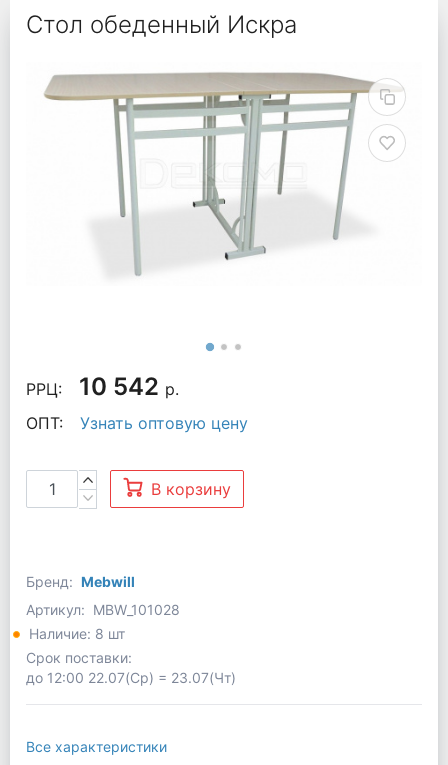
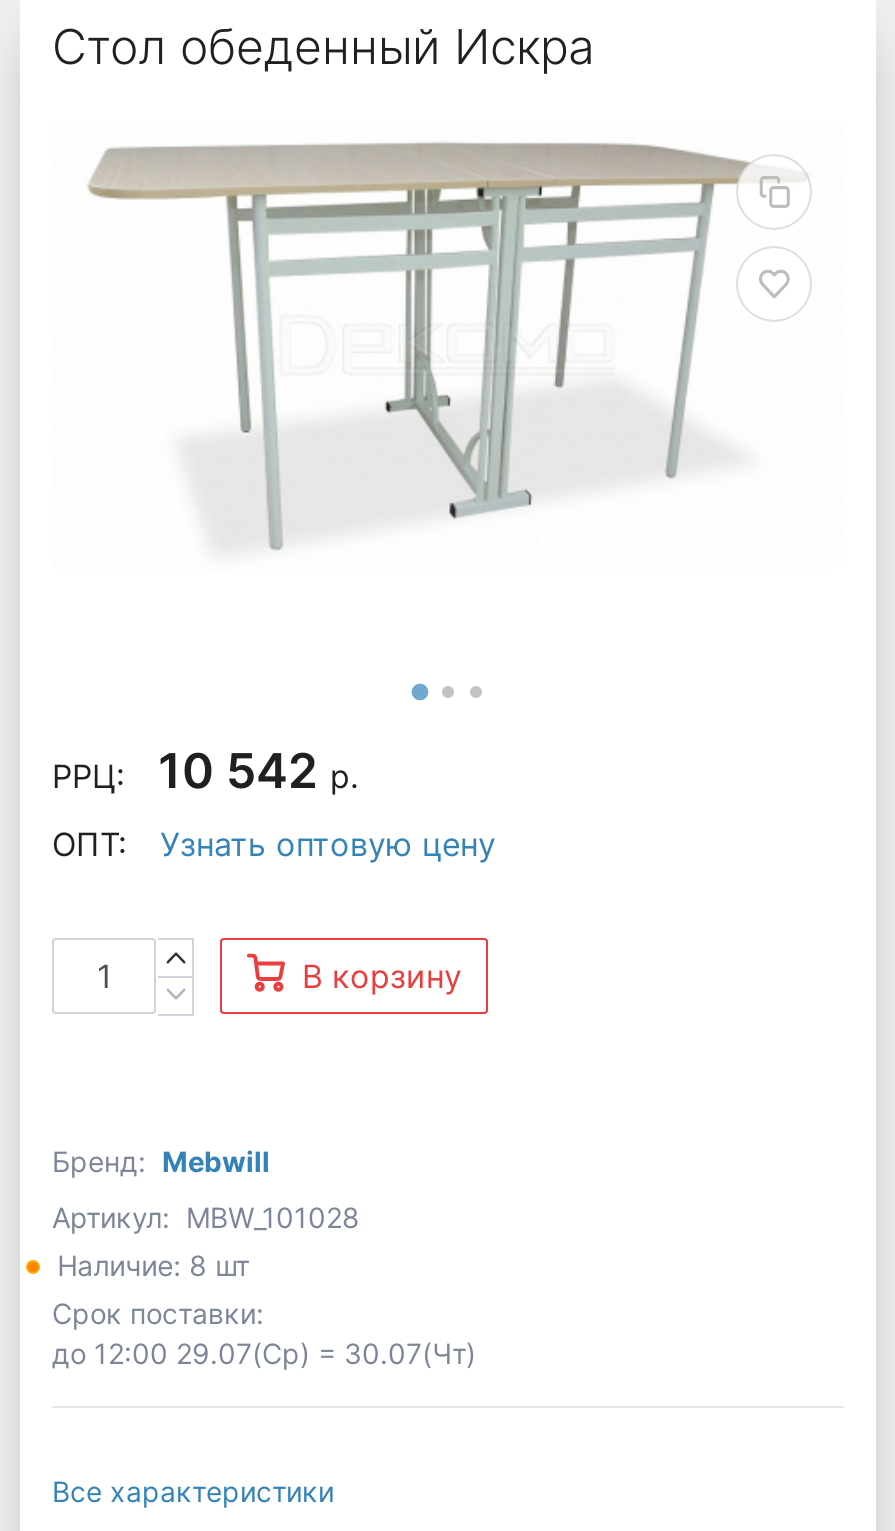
[26,669,236,686] до 12:00 22.07(Ср) = 23.07(Чт) -> [52,1337,476,1371] до 12:00 29.07(Ср) = 30.07(Чт)

